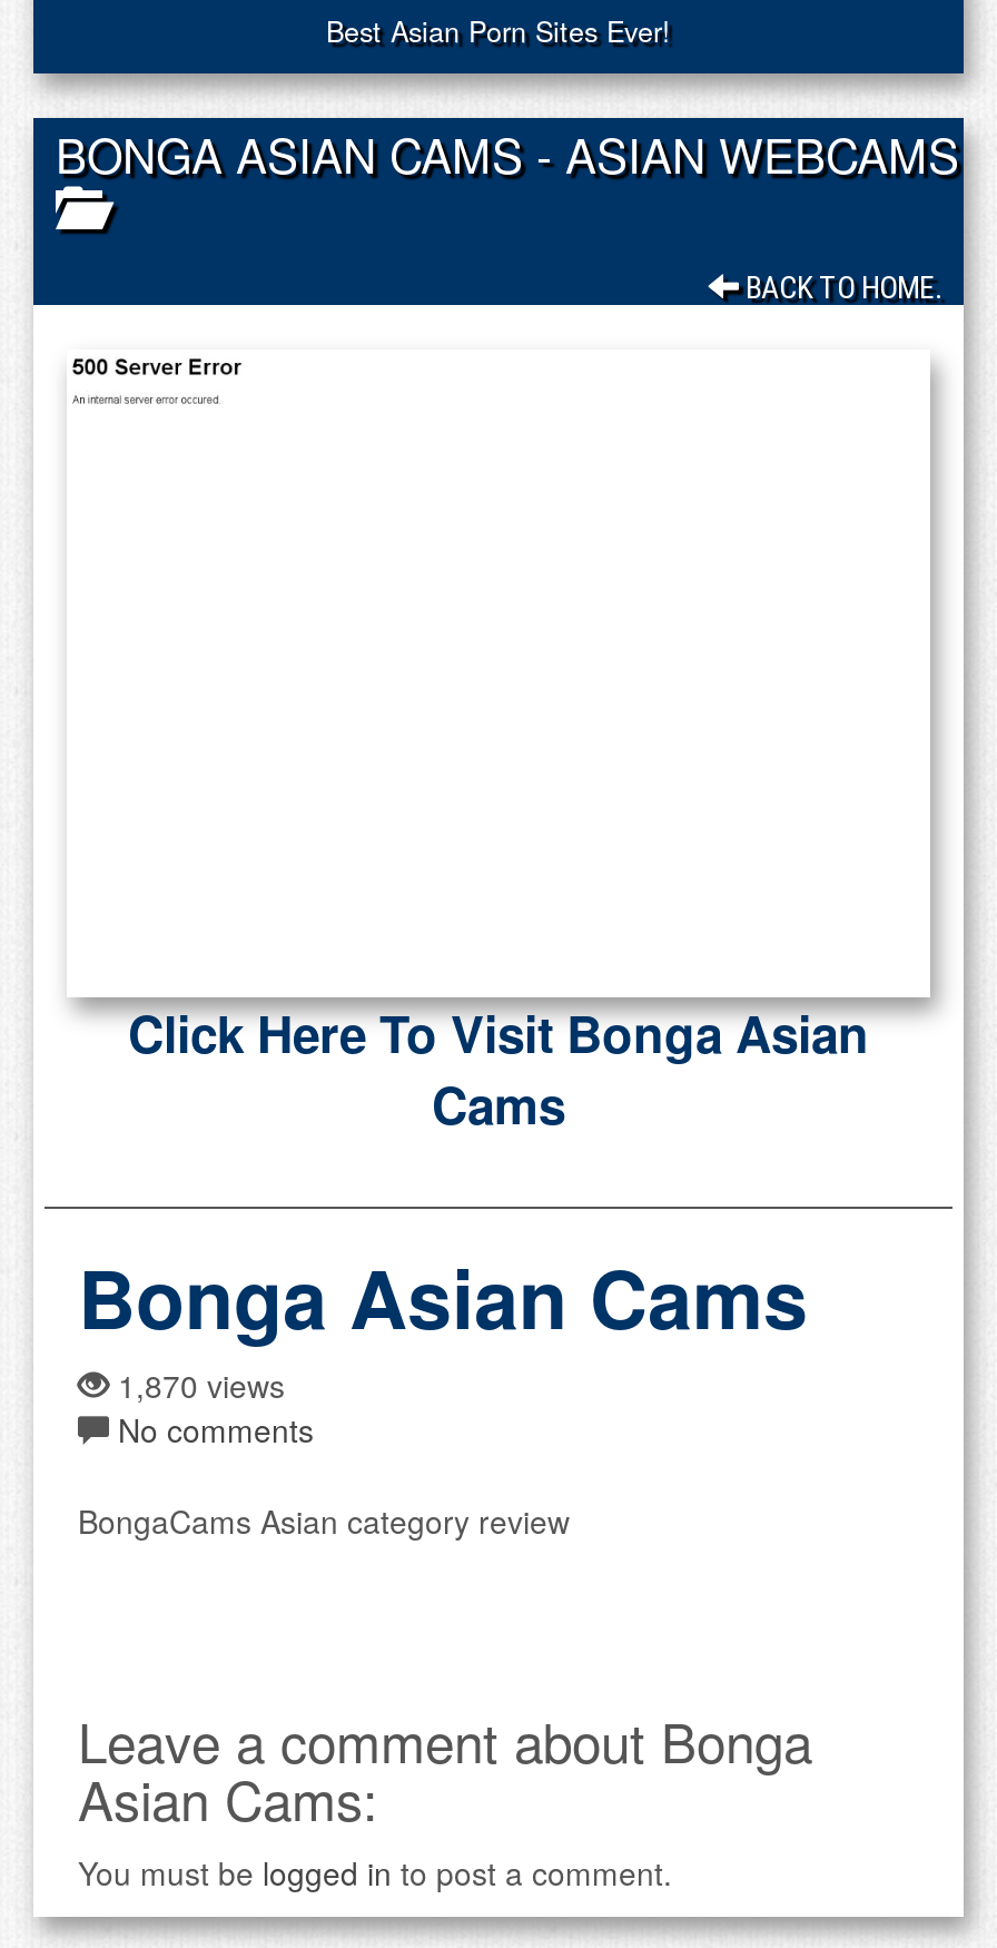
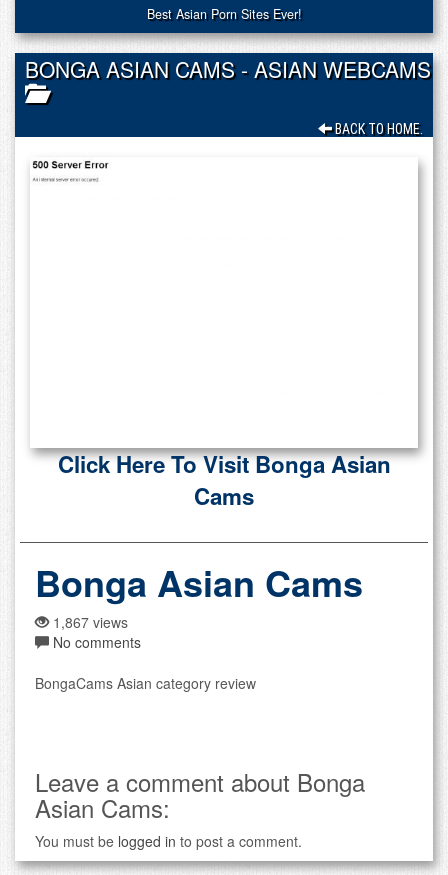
[109,1362,285,1407] 1,870 views -> [49,612,128,632] 1,867 views

